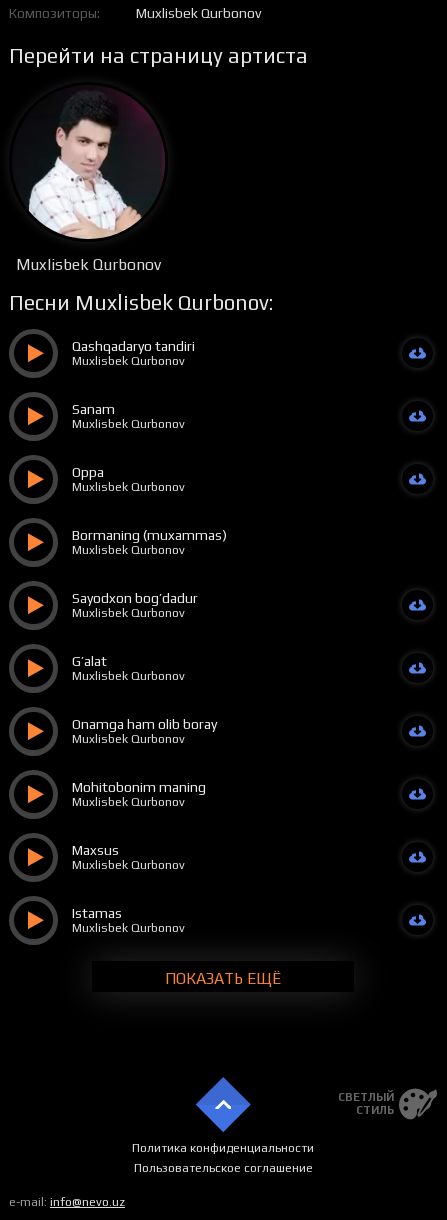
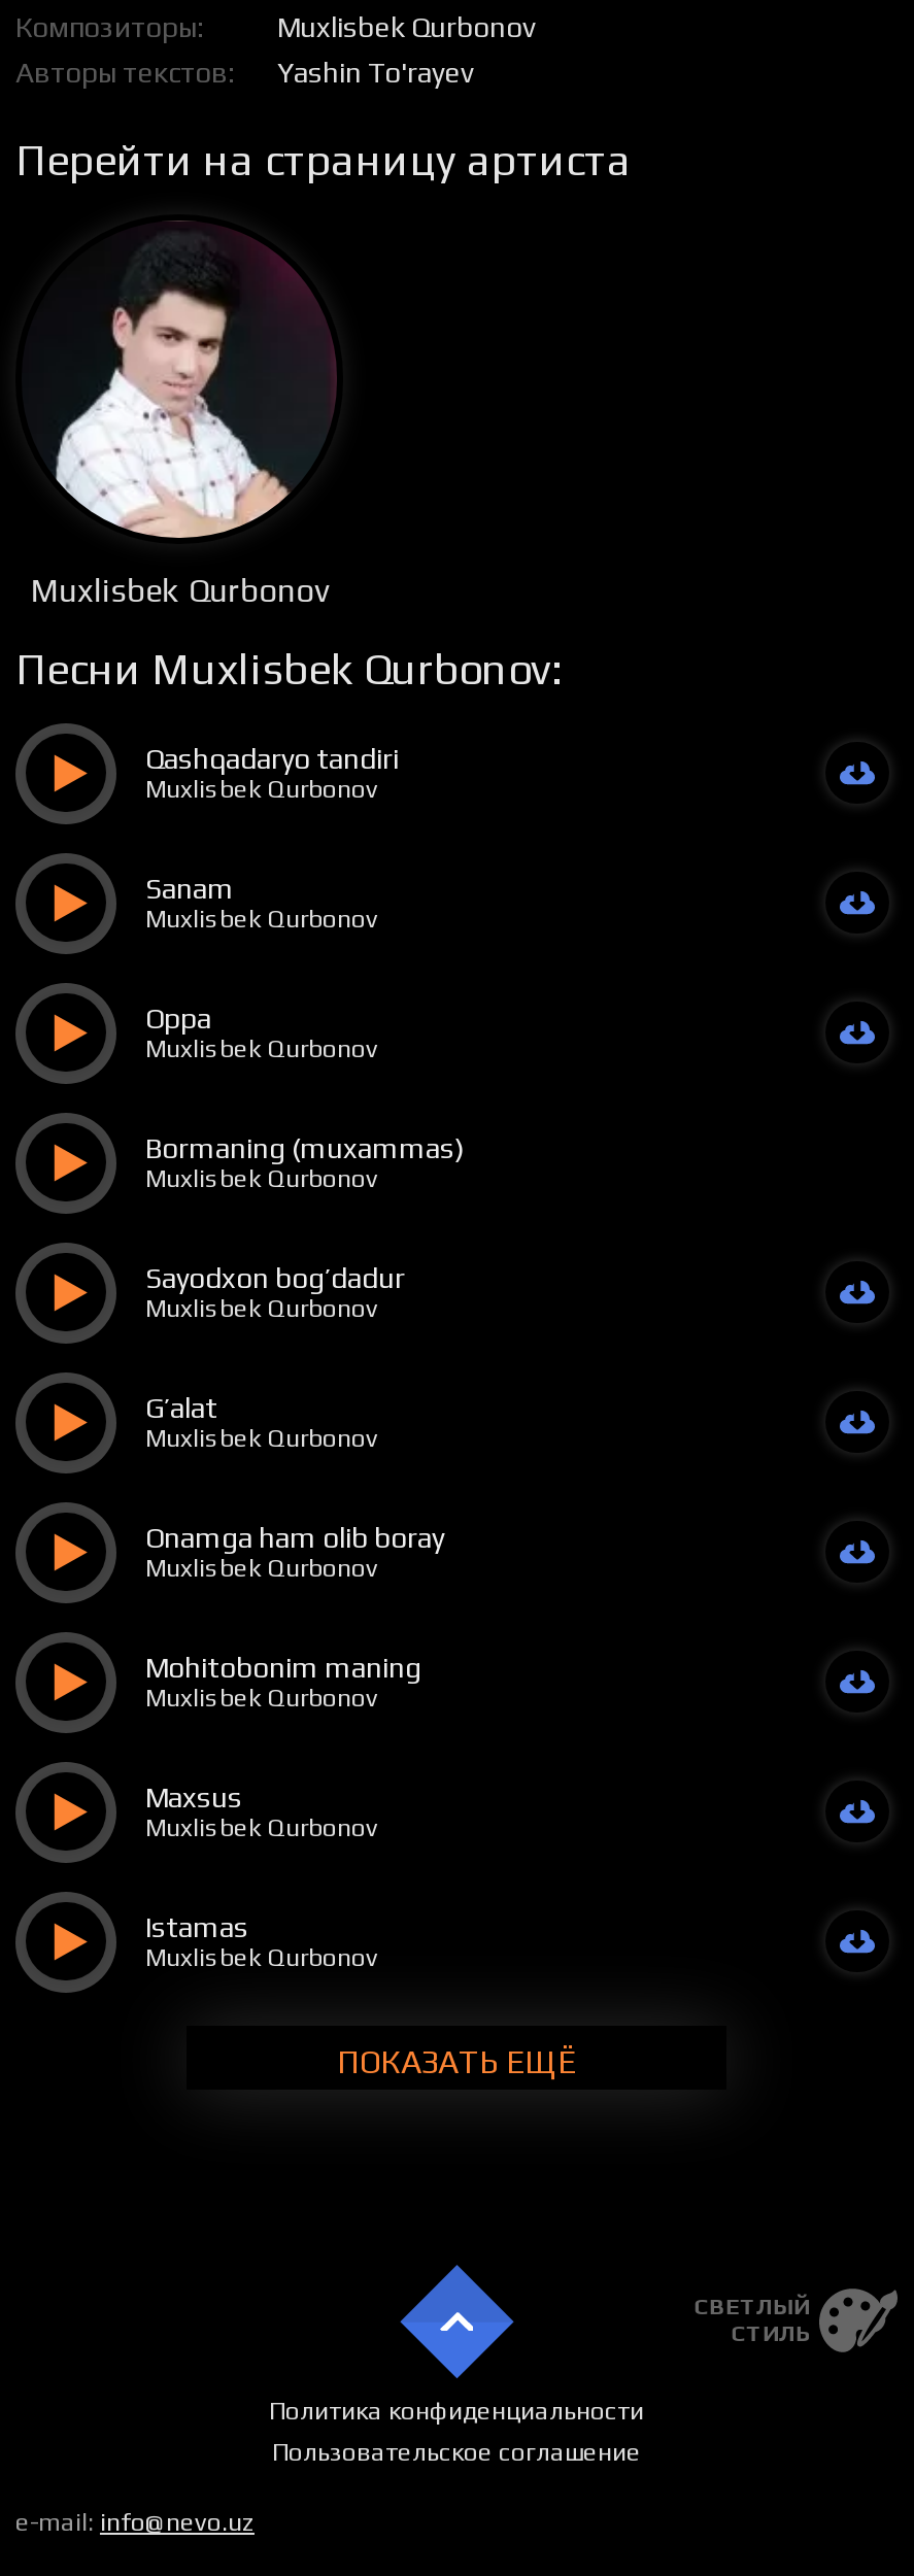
none -> [15,55,473,88] Авторы текстов | Yashin To'rayev

